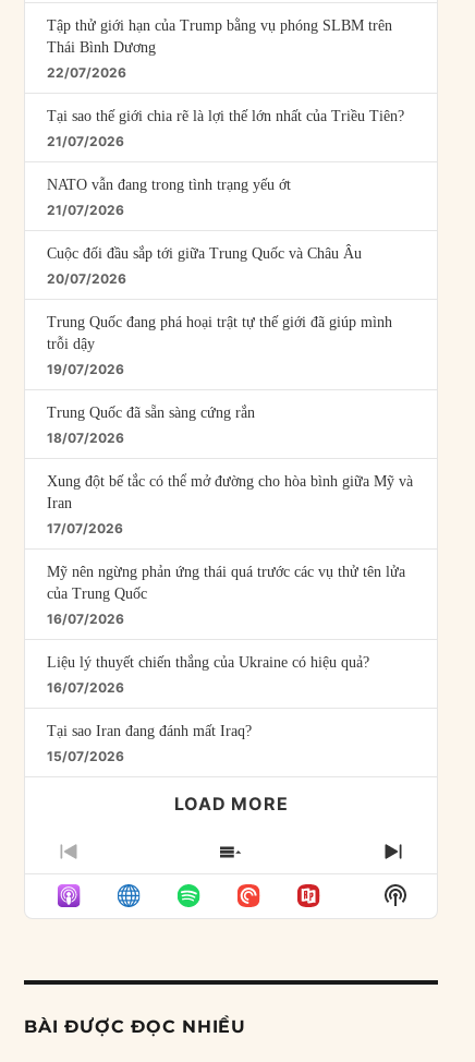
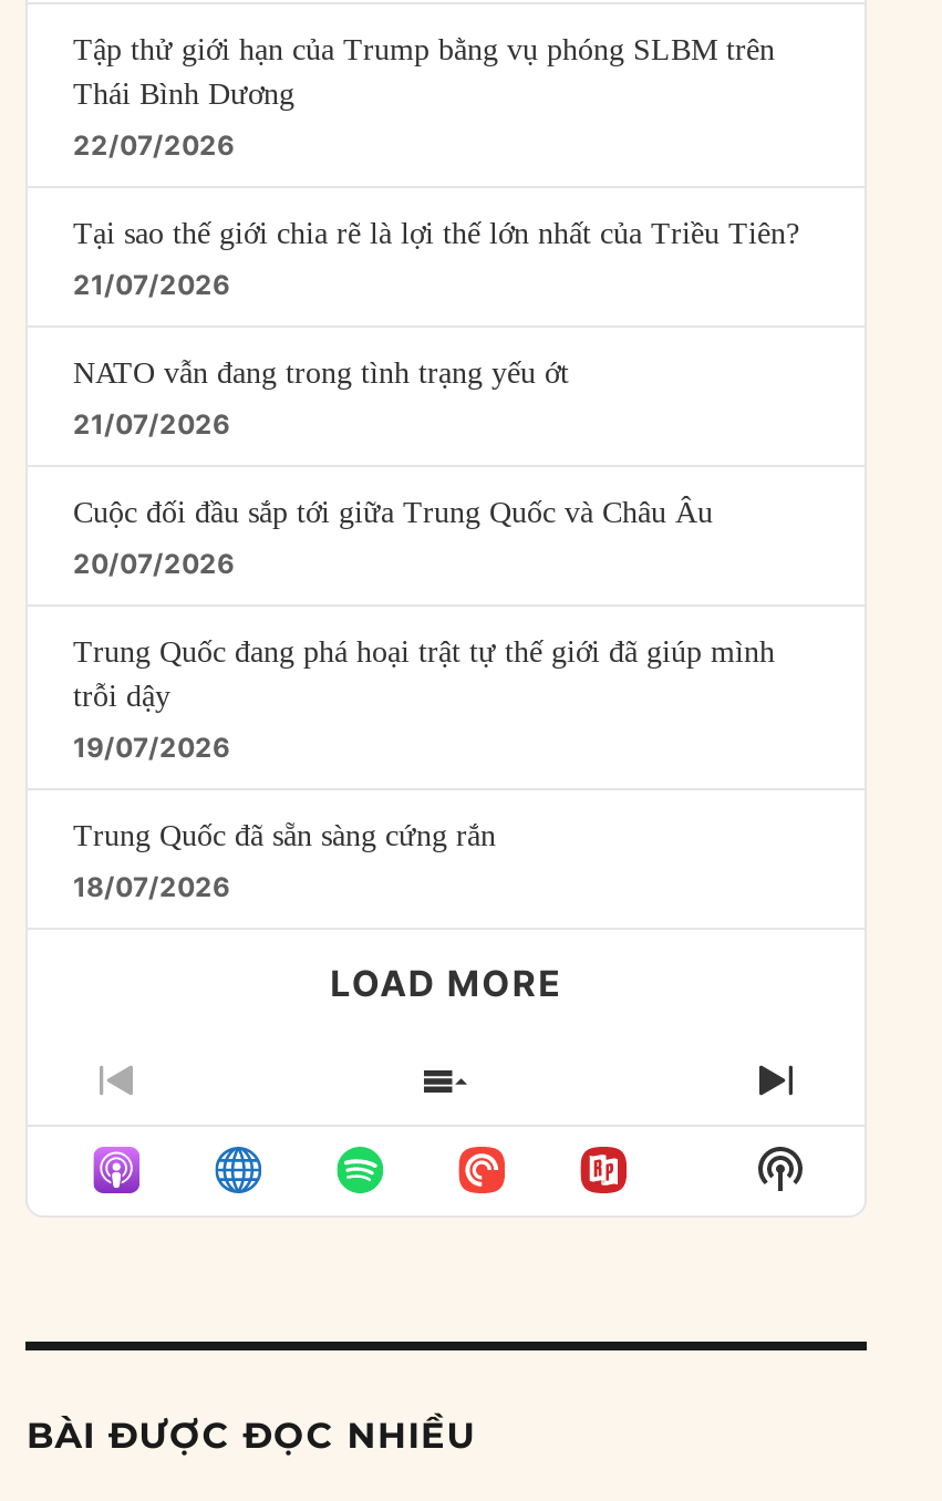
[47,473,413,764] Xung đột bế tắc có thể mở đường cho hòa bình giữa Mỹ và | Iran | 17/07/2026 | Mỹ nên ngừng phản ứng thái quá trước các vụ thử tên lửa | của Trung Quốc | 16/07/2026 | Liệu lý thuyết chiến thắng của Ukraine có hiệu quả? | 16/07/2026 | Tại sao Iran đang đánh mất Iraq? | 15/07/2026 -> none

